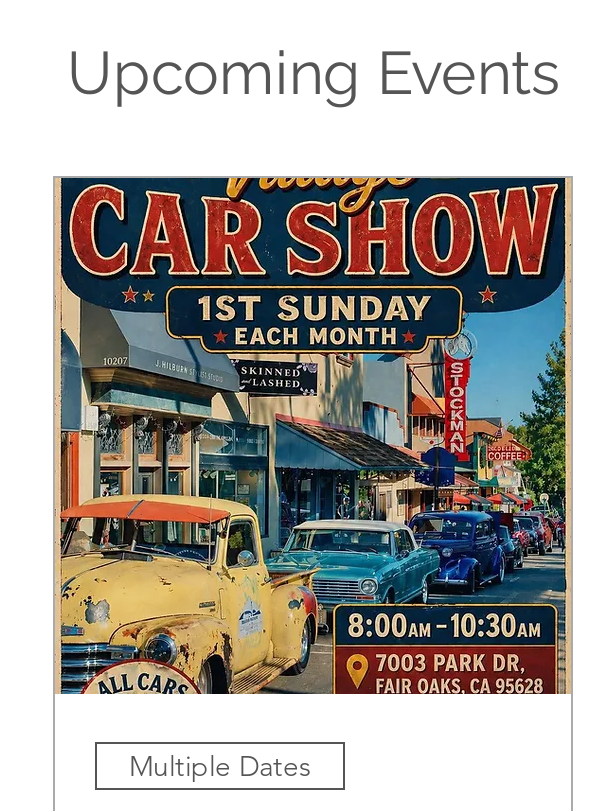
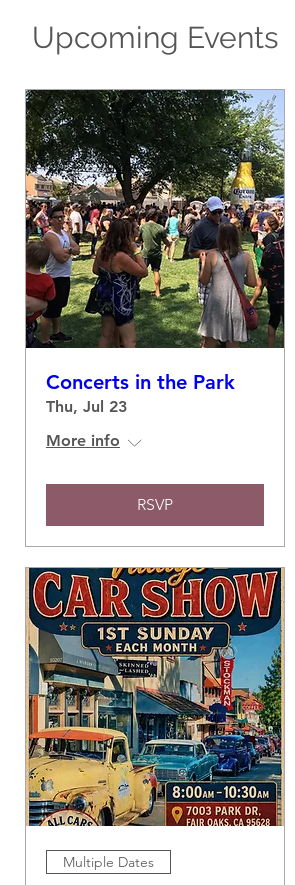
none -> [25,89,285,514] [image] | Concerts in the Park | Thu, Jul 23 | More info | RSVP

